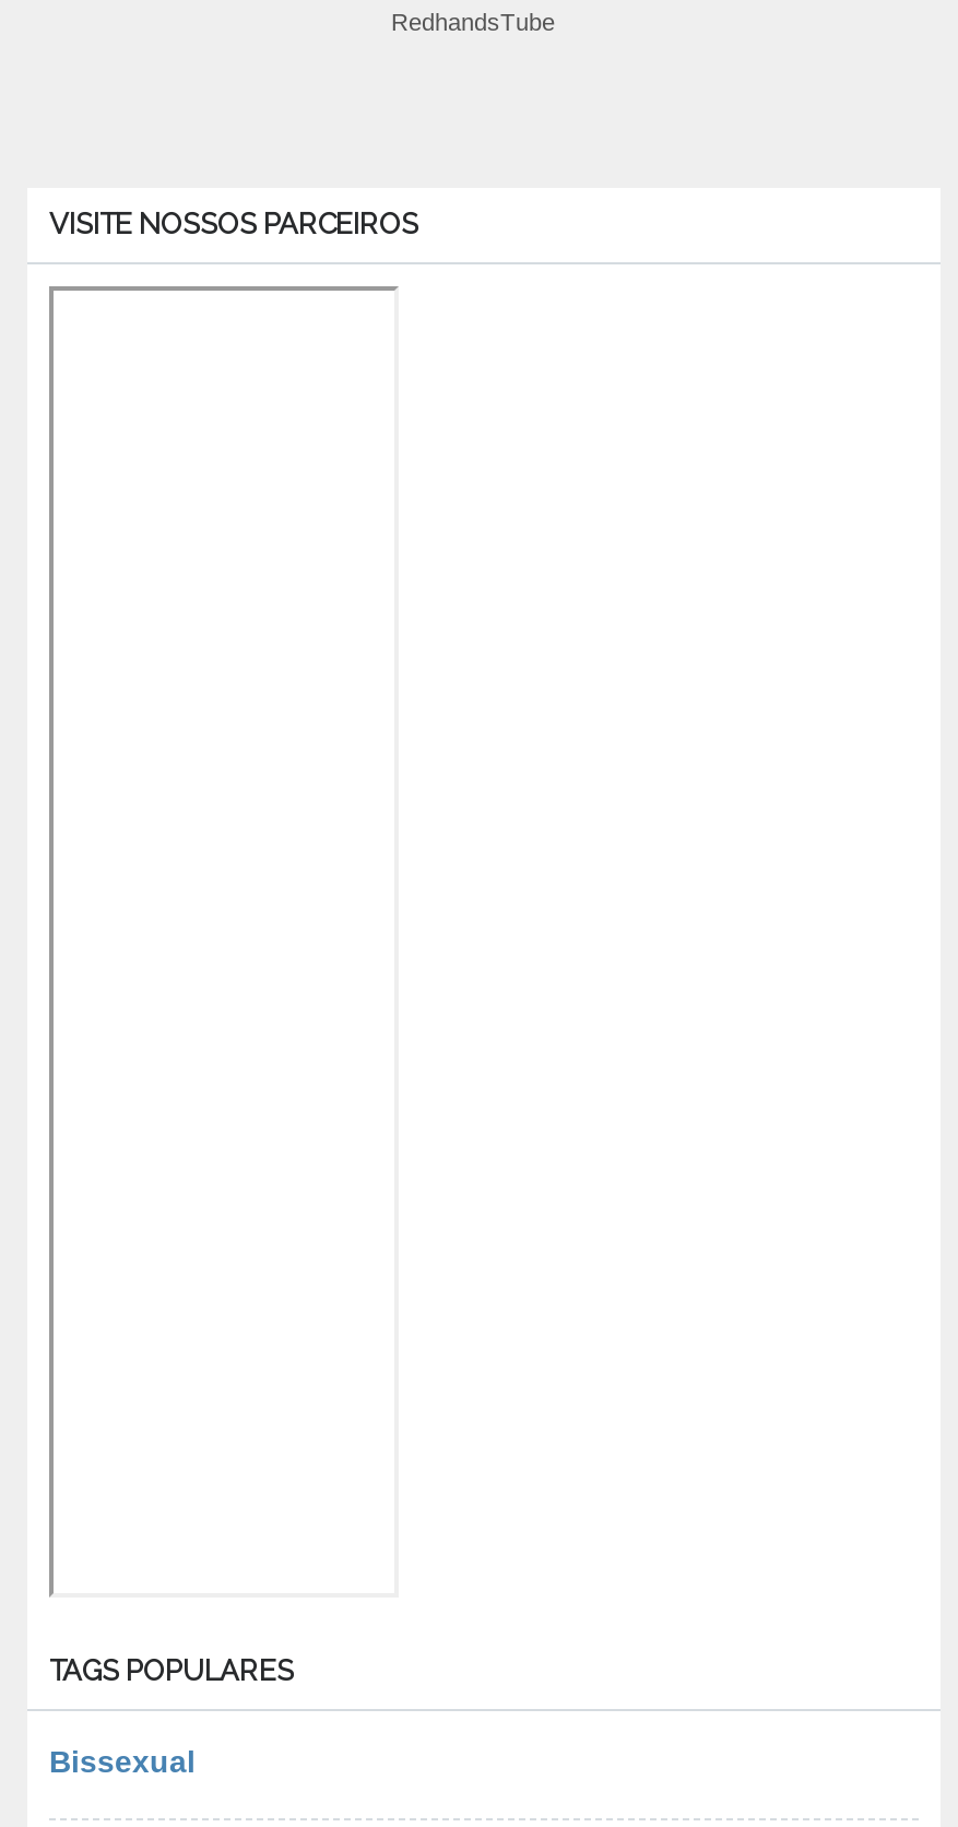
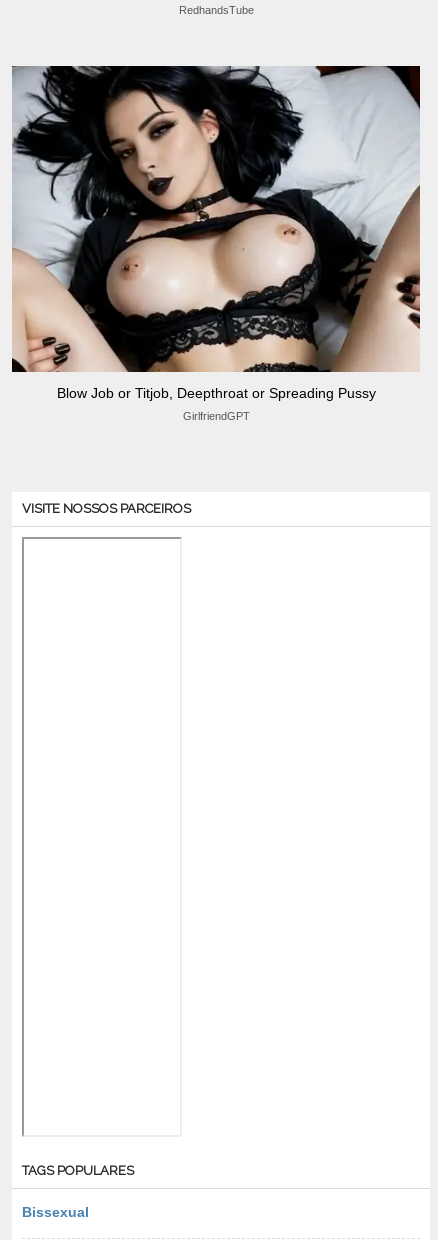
none -> [11,65,421,422] [image] | Blow Job or Titjob, Deepthroat or Spreading Pussy | GirlfriendGPT

